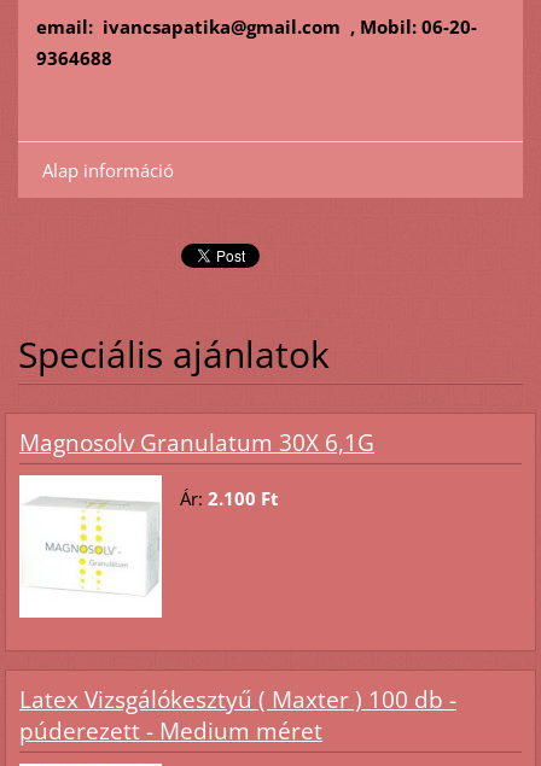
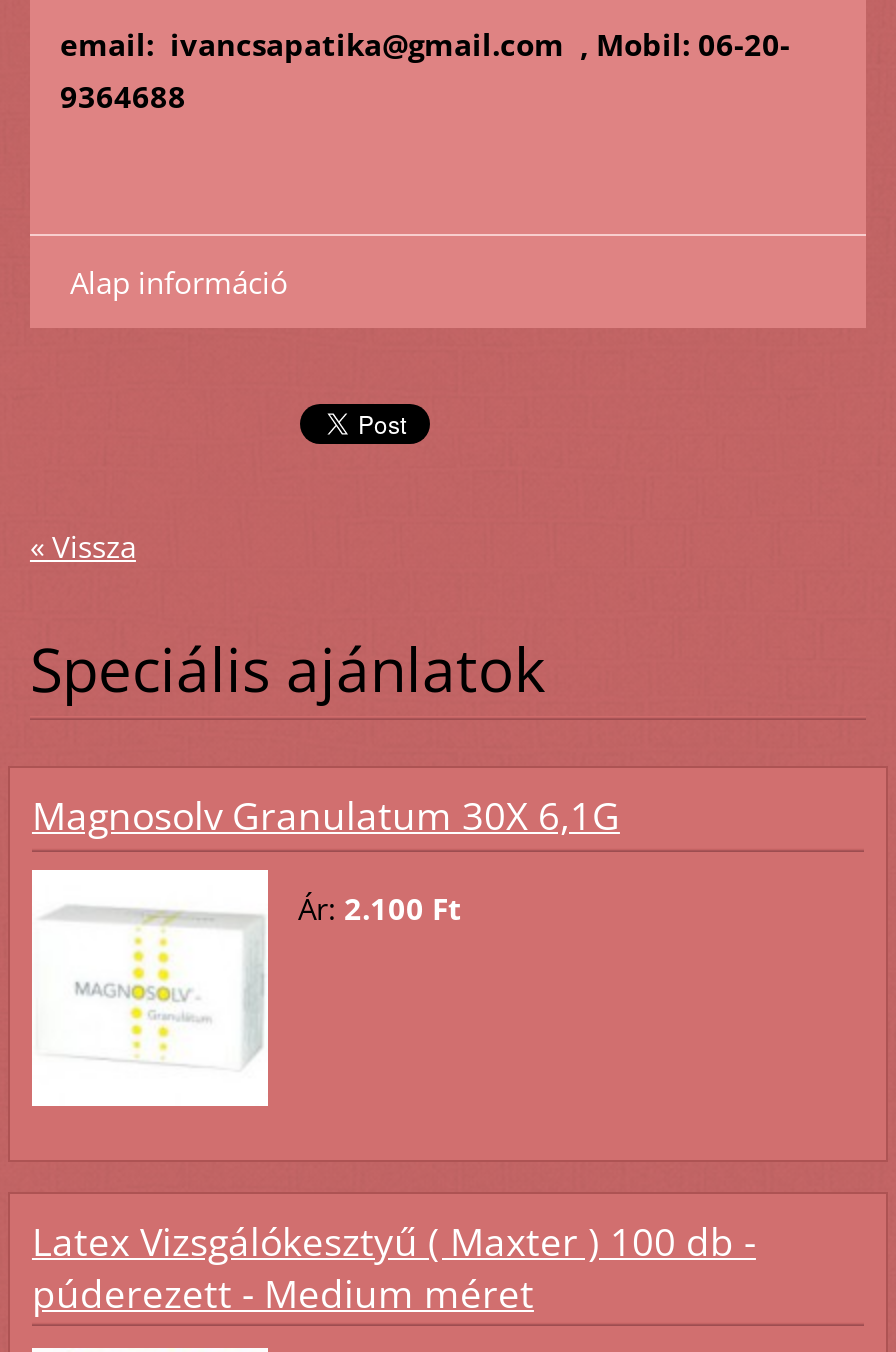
none -> [30,526,136,566] « Vissza

